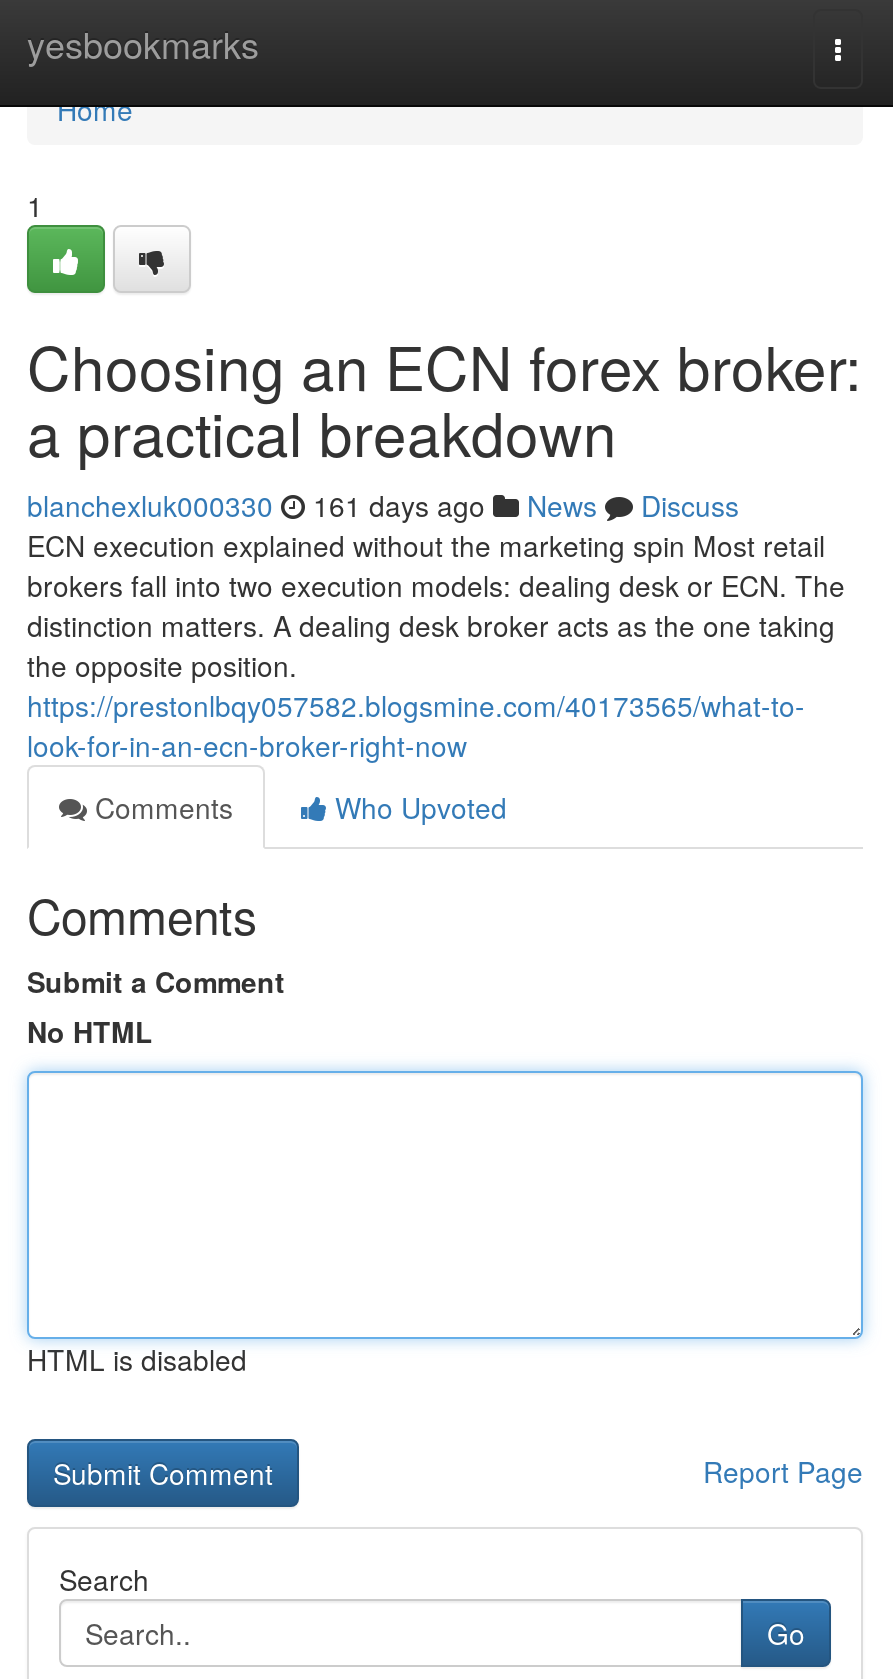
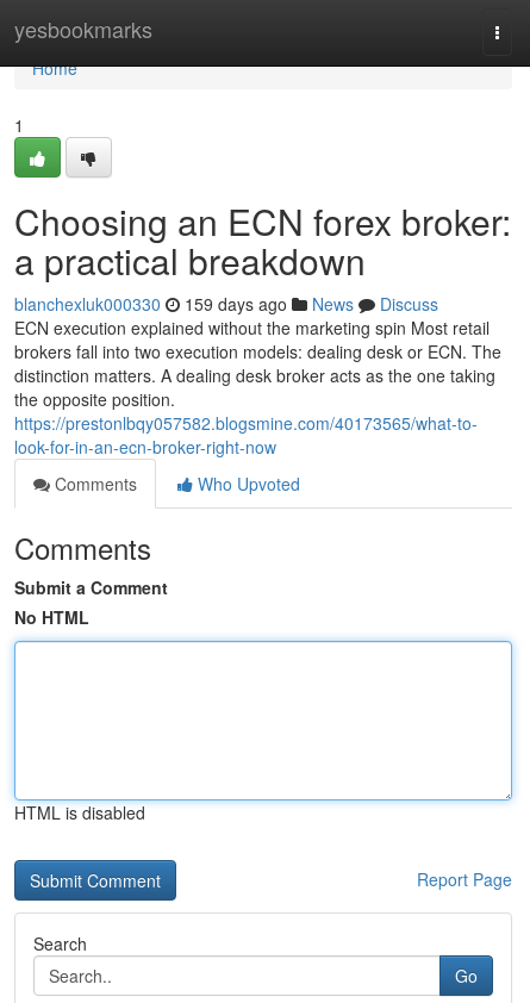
[27,485,739,525] blanchexluk000330 161 days ago News Discuss -> [14,292,438,316] blanchexluk000330 159 days ago News Discuss

